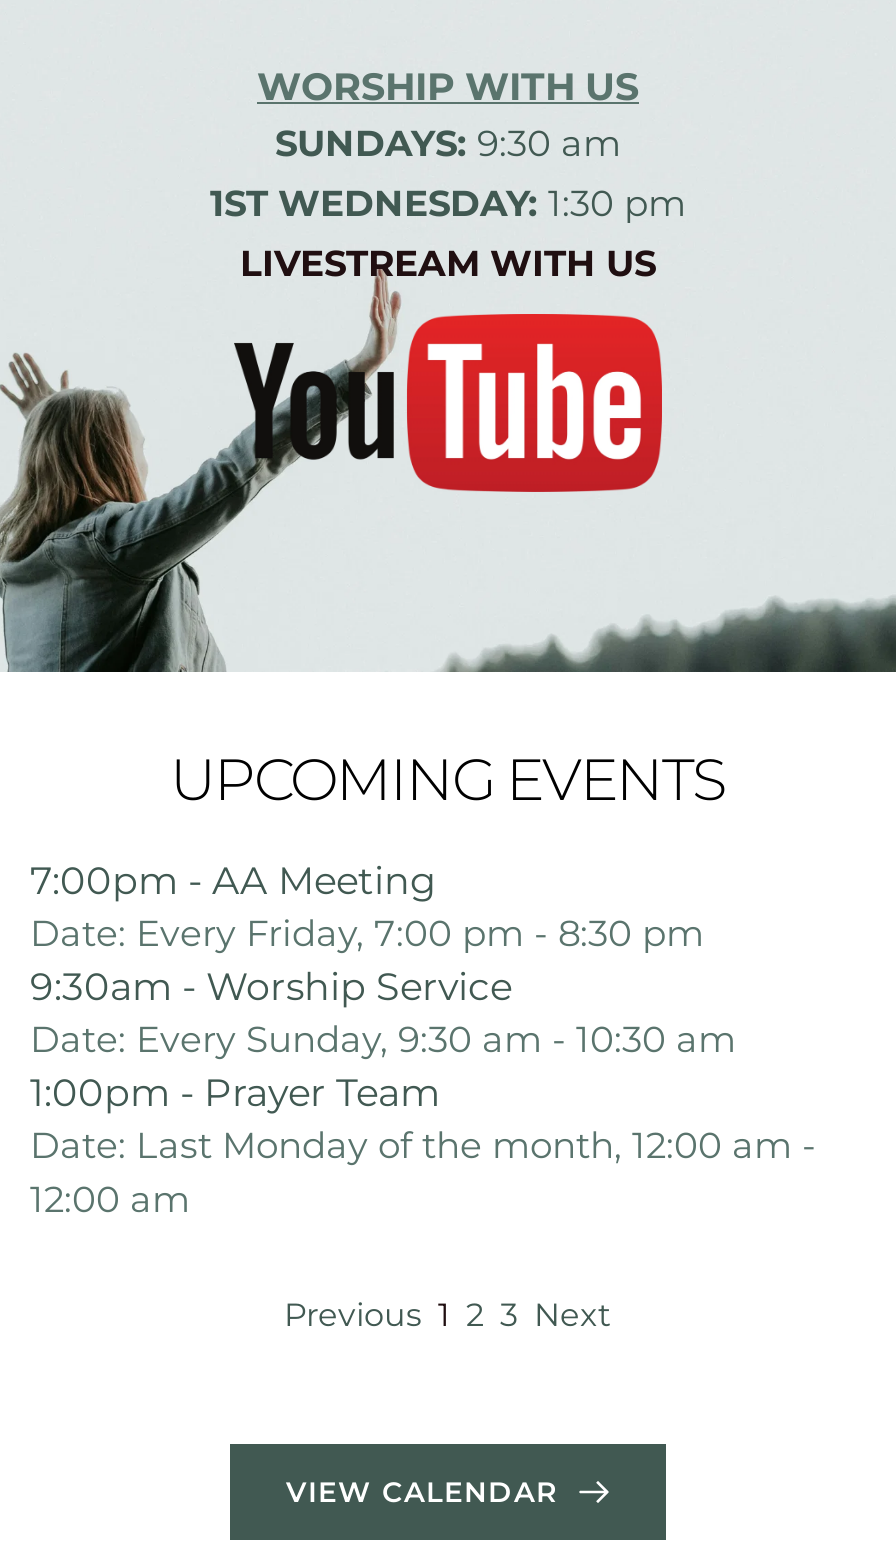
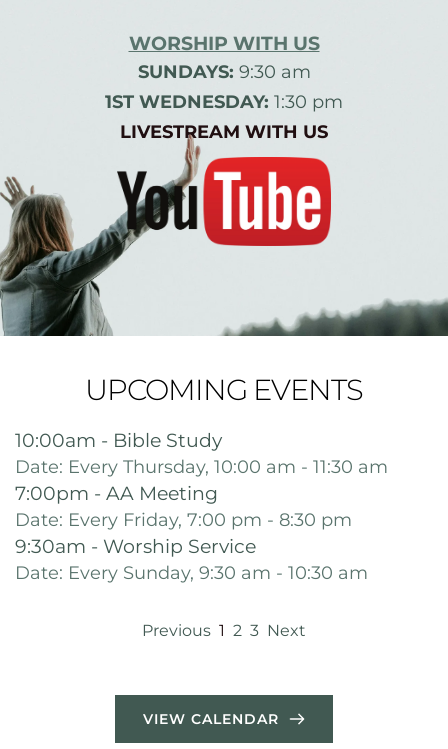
none -> [15,429,388,478] 10:00am - Bible Study | Date: Every Thursday, 10:00 am - 11:30 am
moved [30,858,736,1062] -> [15,482,368,584]: 7:00pm - AA Meeting | Date: Every Friday, 7:00 pm - 8:30 pm | 9:30am - Worship Service | Date: Every Sunday, 9:30 am - 10:30 am
[30,1070,816,1222] 1:00pm - Prayer Team | Date: Last Monday of the month, 12:00 am - | 12:00 am -> none

